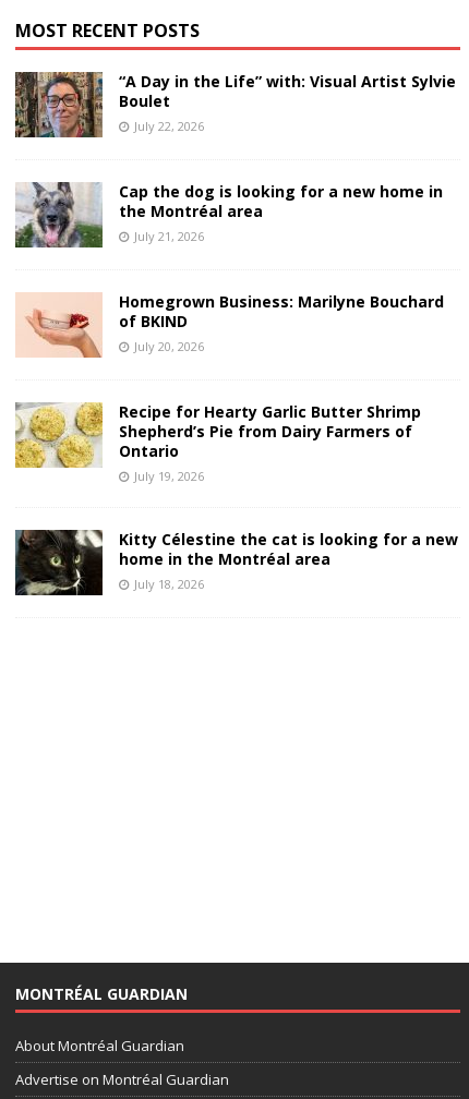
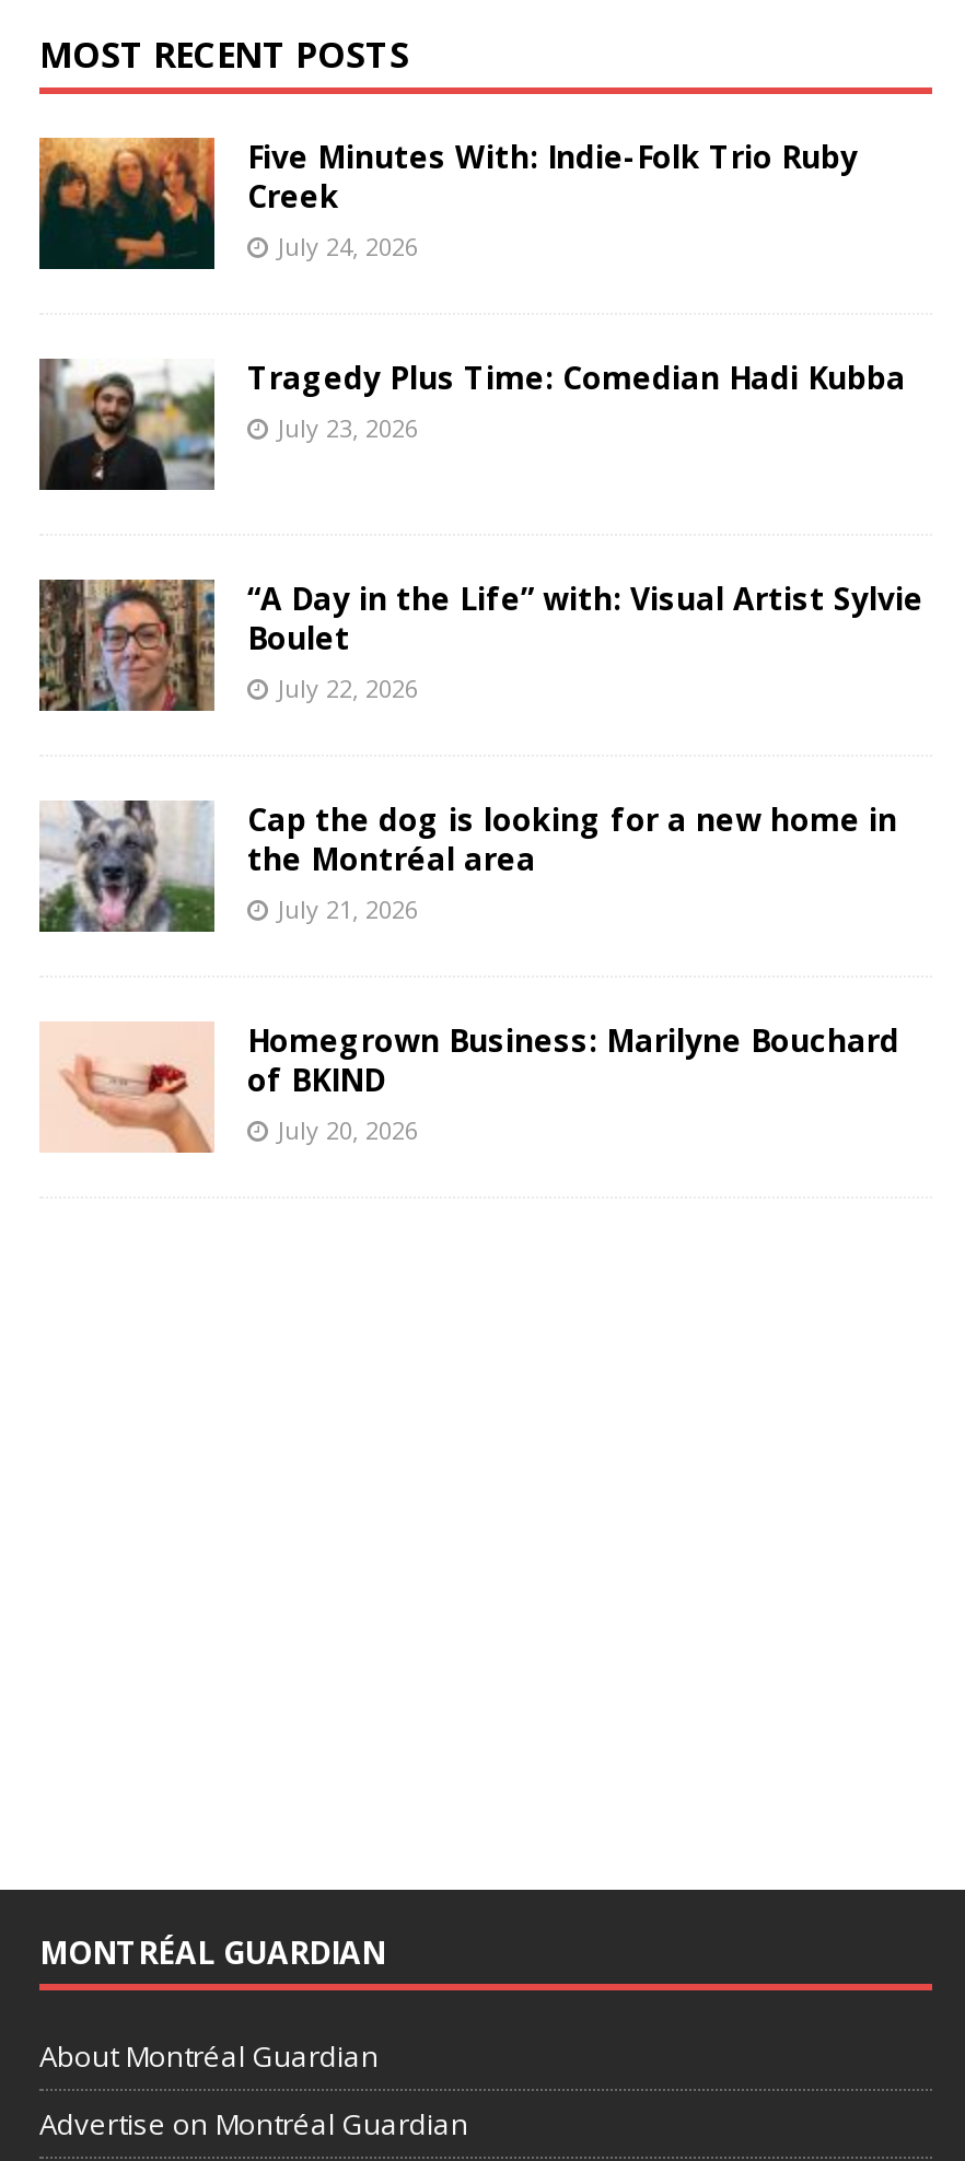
none -> [37,137,906,445] [image] | Five Minutes With: Indie-Folk Trio Ruby | Creek | July 24, 2026 | Tragedy Plus Time: Comedian Hadi Kubba | July 23, 2026
none -> [37,358,217,493] [image]
moved [13,70,456,354] -> [35,576,923,1147]: [image] | “A Day in the Life” with: Visual Artist Sylvie | Boulet | ... | of BKIND | July 20, 2026
[14,401,458,592] [image] | Recipe for Hearty Garlic Butter Shrimp | Shepherd’s Pie from Dairy Farmers of | Ontario | July 19, 2026 | Kitty Célestine the cat is looking for a new | home in the Montréal area | July 18, 2026 -> none
[14,529,104,596] [image] -> none

